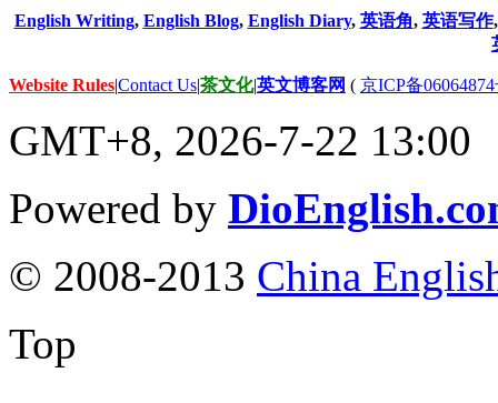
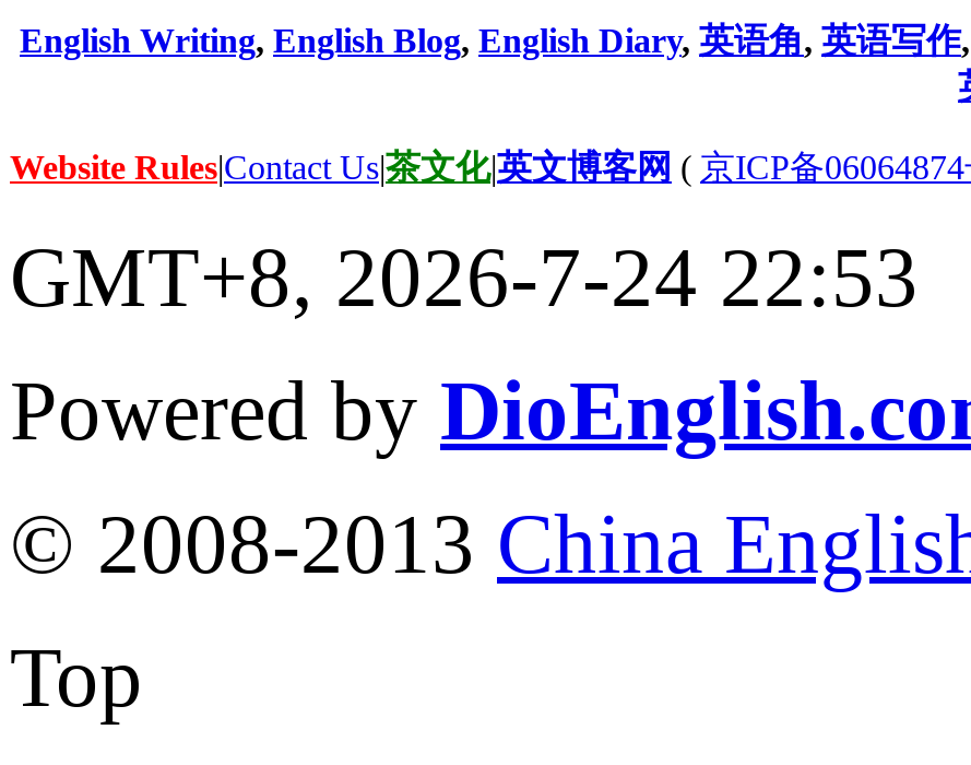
[9,116,471,164] GMT+8, 2026-7-22 13:00 -> [10,228,919,322] GMT+8, 2026-7-24 22:53

